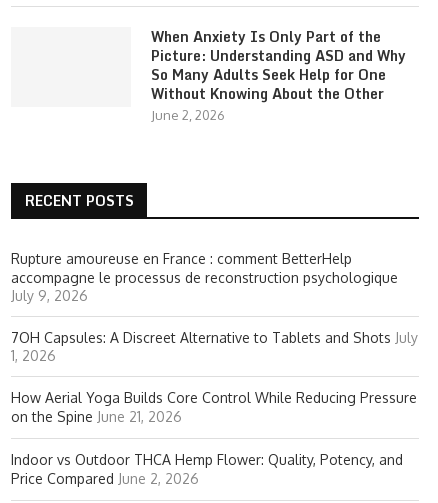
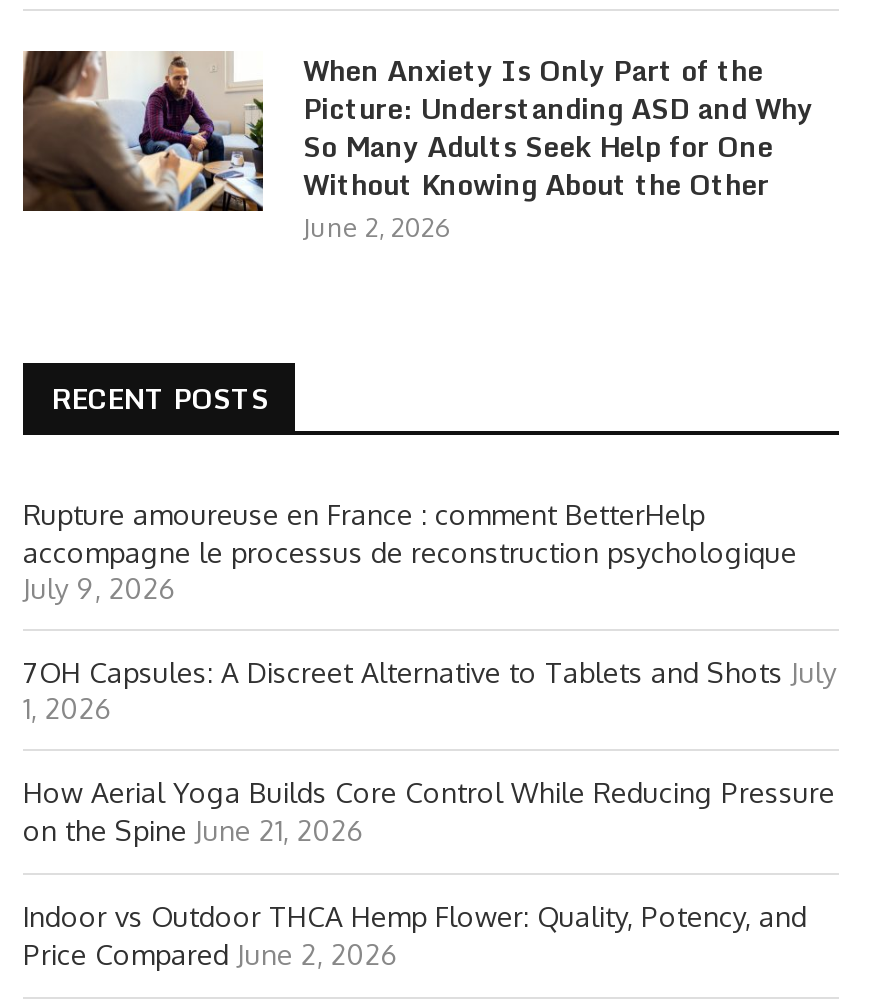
none -> [21,49,265,213] [image]

